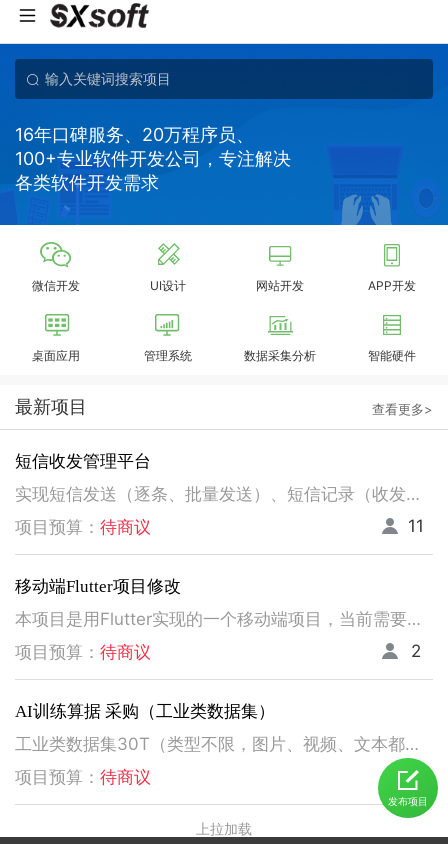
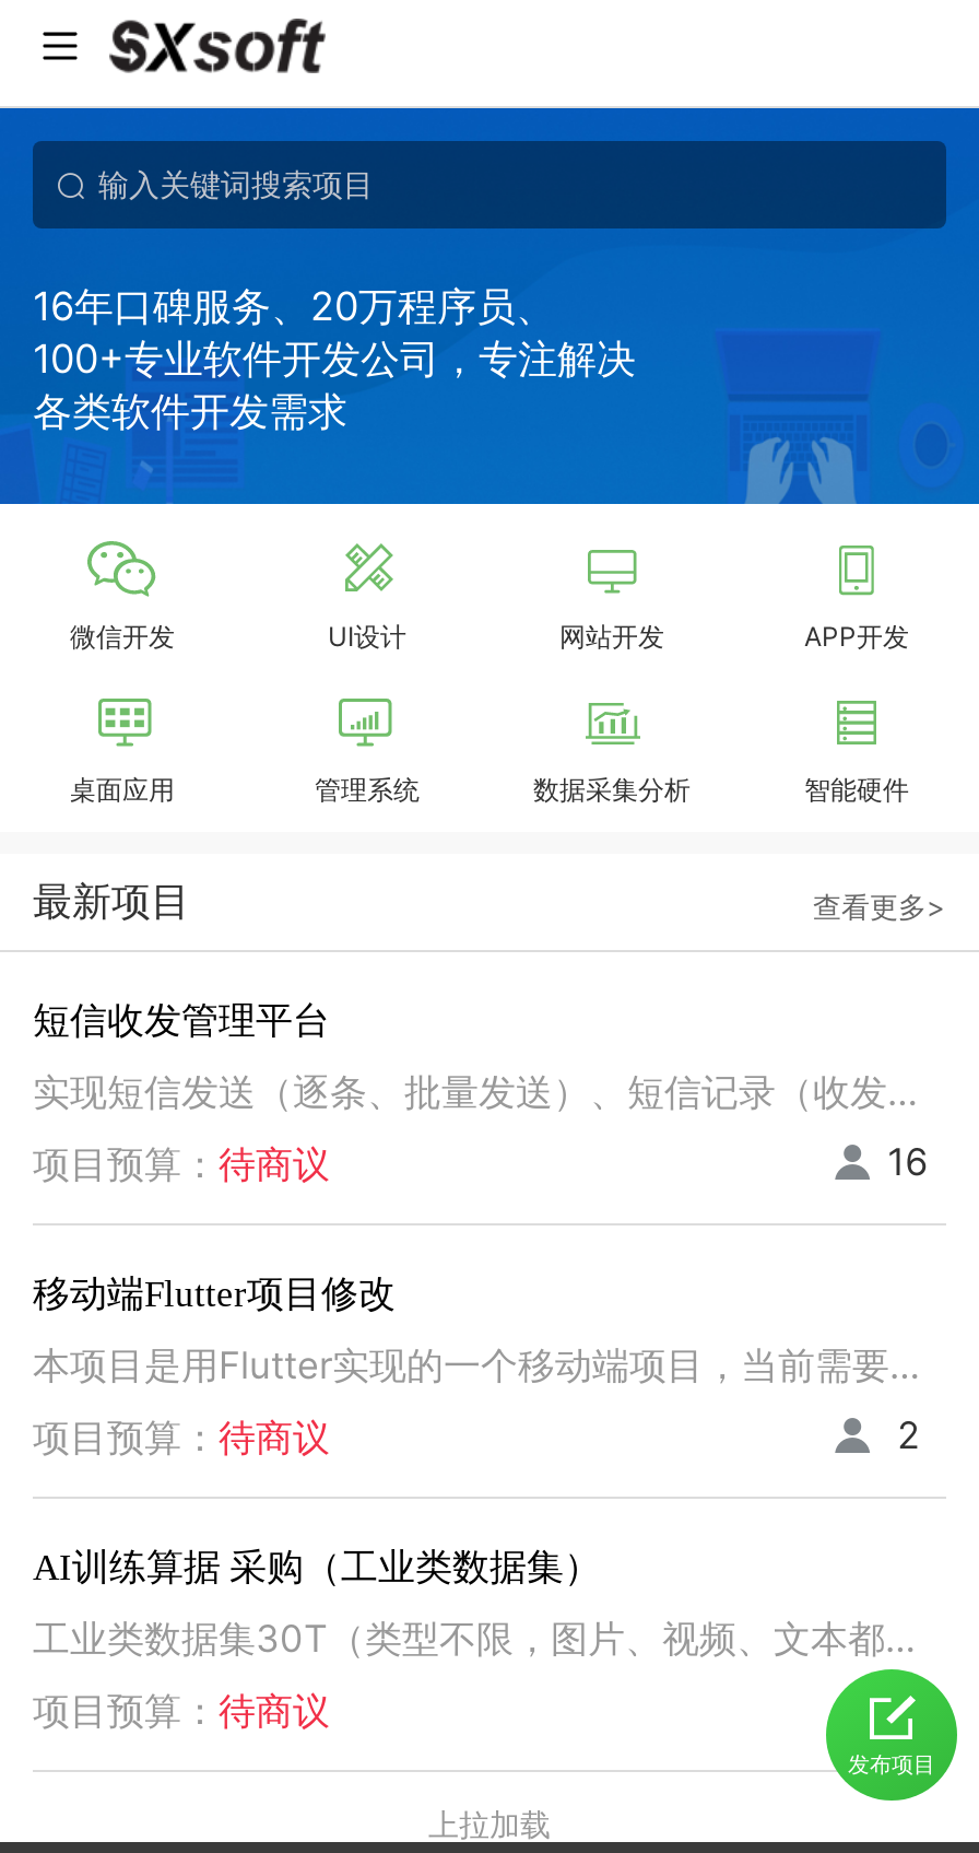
[408,516,424,536] 11 -> [887,1140,929,1184] 16

